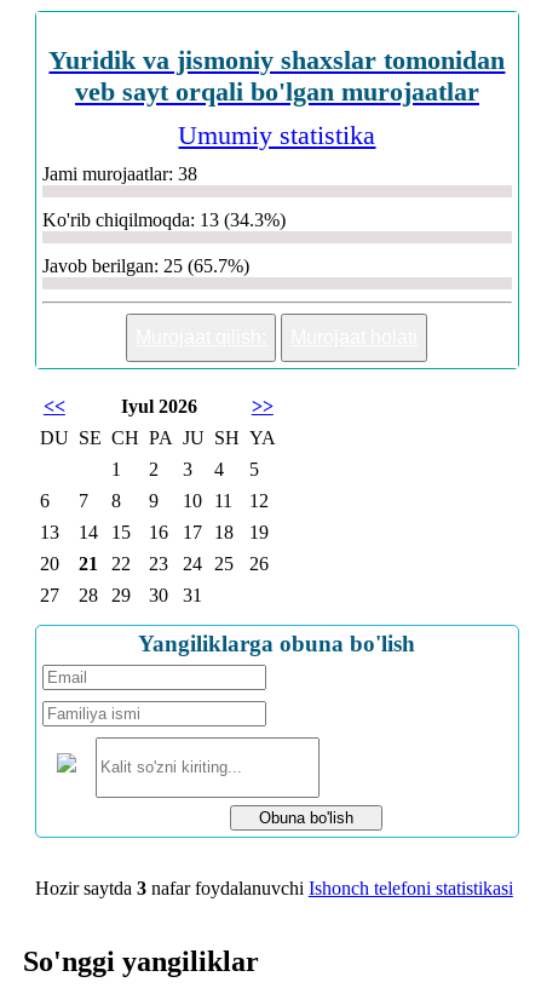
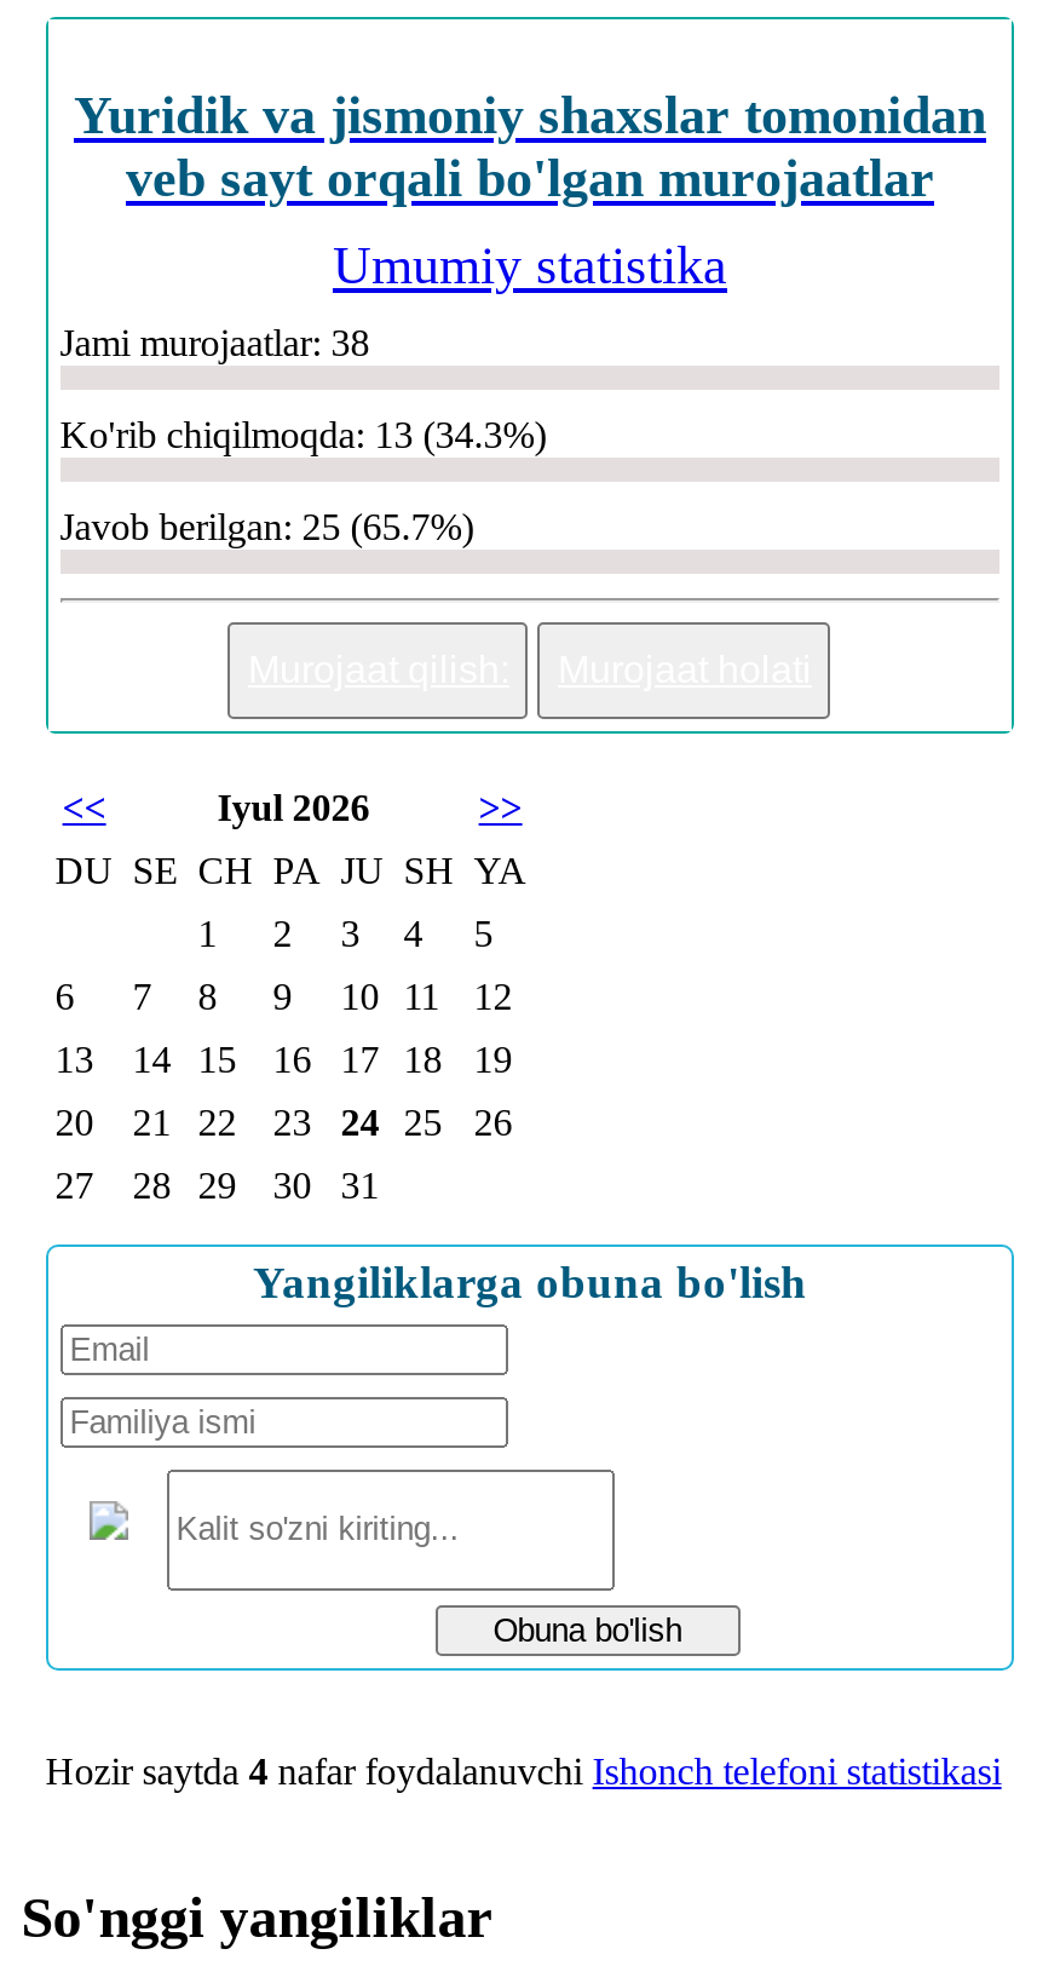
[35,877,513,898] Hozir saytda 3 nafar foydalanuvchi Ishonch telefoni statistikasi -> [45,1750,1001,1791] Hozir saytda 4 nafar foydalanuvchi Ishonch telefoni statistikasi

